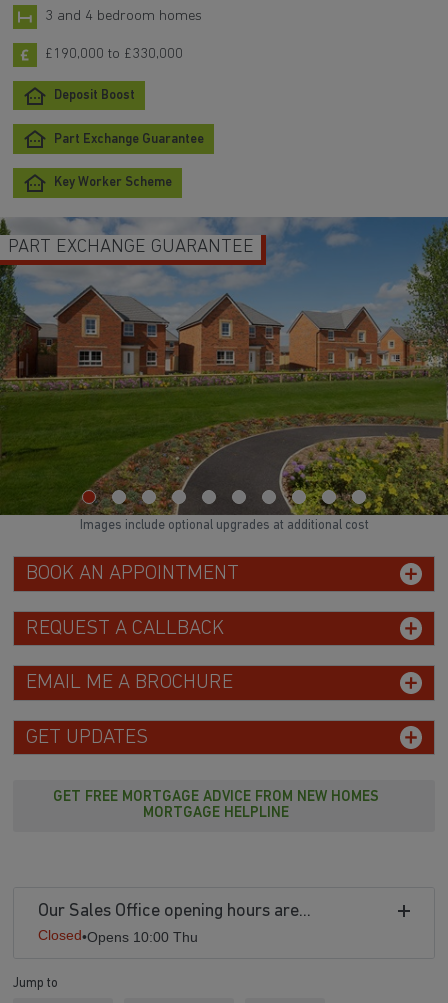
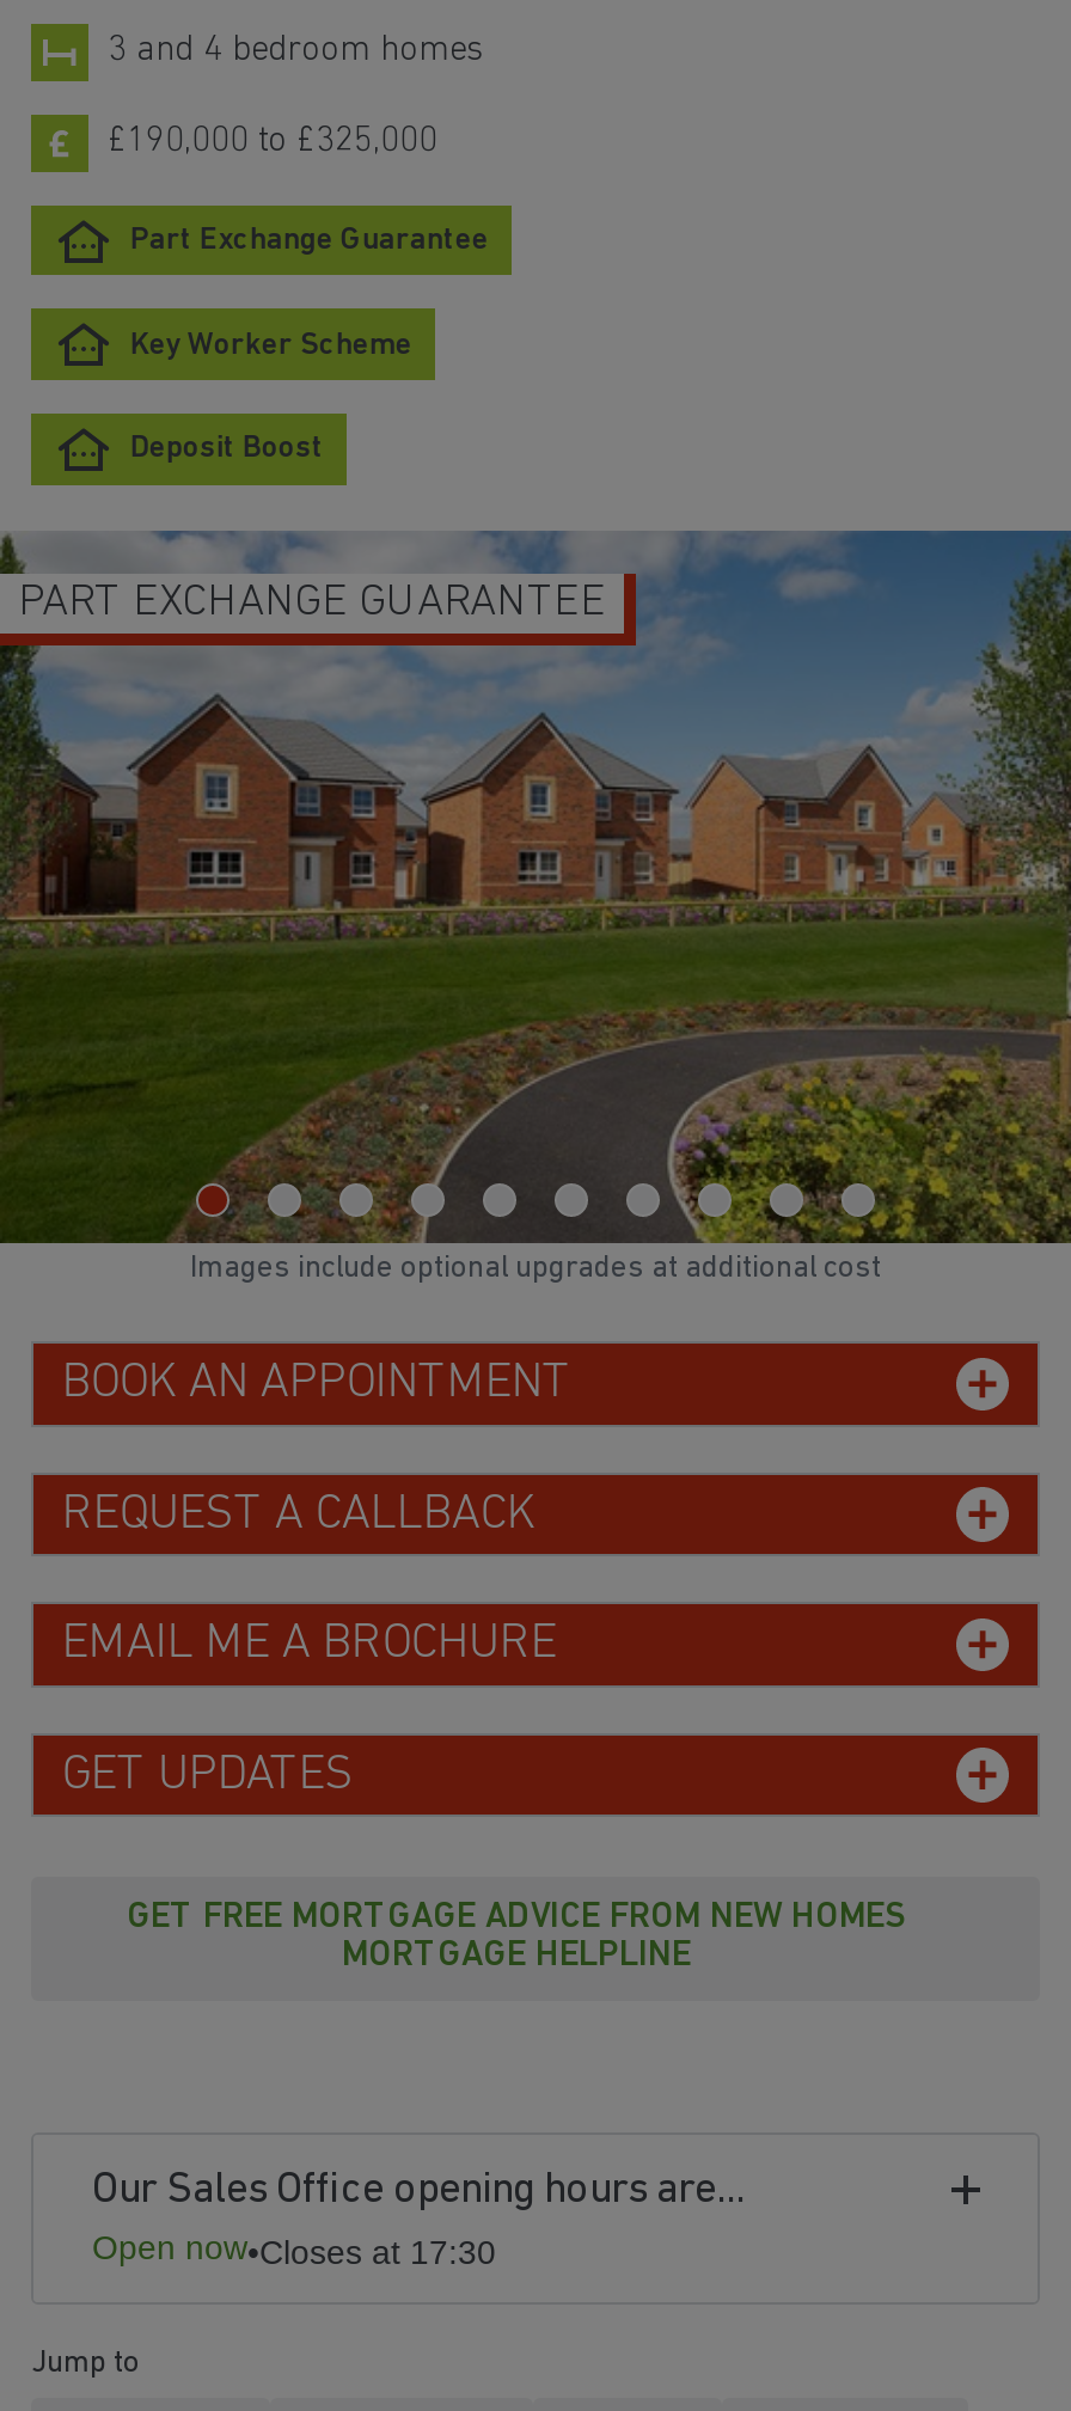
[45,47,183,62] £190,000 to £330,000 -> [107,124,437,159] £190,000 to £325,000
moved [54,89,135,102] -> [130,434,323,465]: Deposit Boost
moved [54,133,204,189] -> [130,225,488,361]: Part Exchange Guarantee | Key Worker Scheme
[38,927,198,945] Closed•Opens 10:00 Thu -> [92,2229,496,2272] Open now•Closes at 17:30

